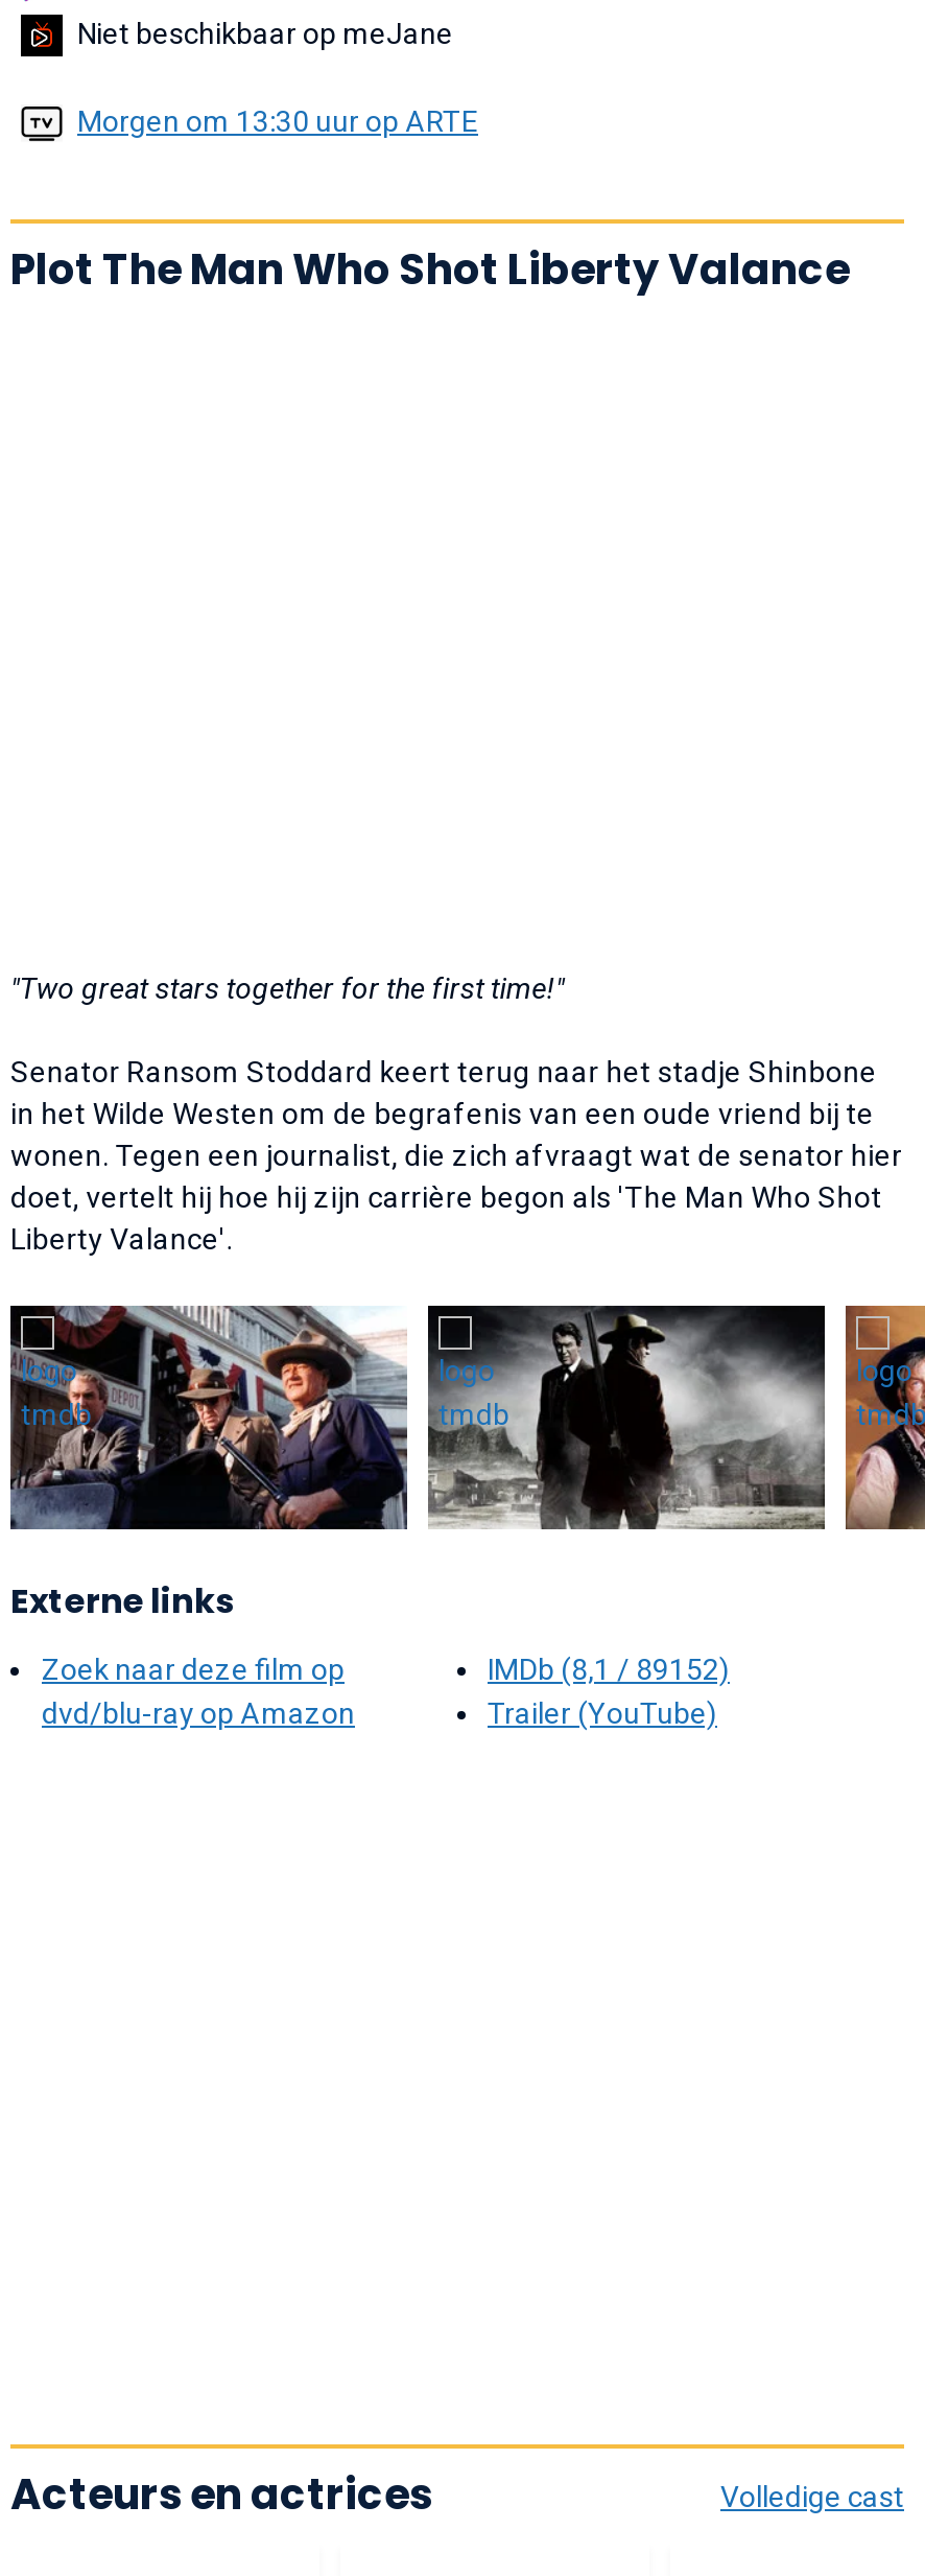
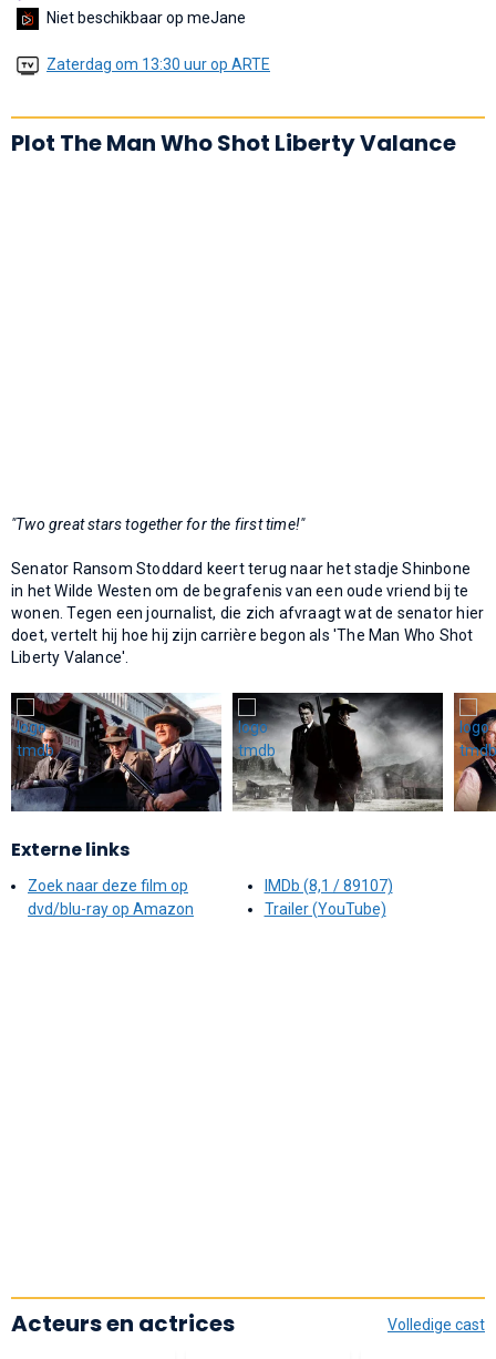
[77,104,478,137] Morgen om 13:30 uur op ARTE -> [46,55,270,73] Zaterdag om 13:30 uur op ARTE
[488,1652,730,1686] IMDb (8,1 / 89152) -> [264,877,392,894] IMDb (8,1 / 89107)

